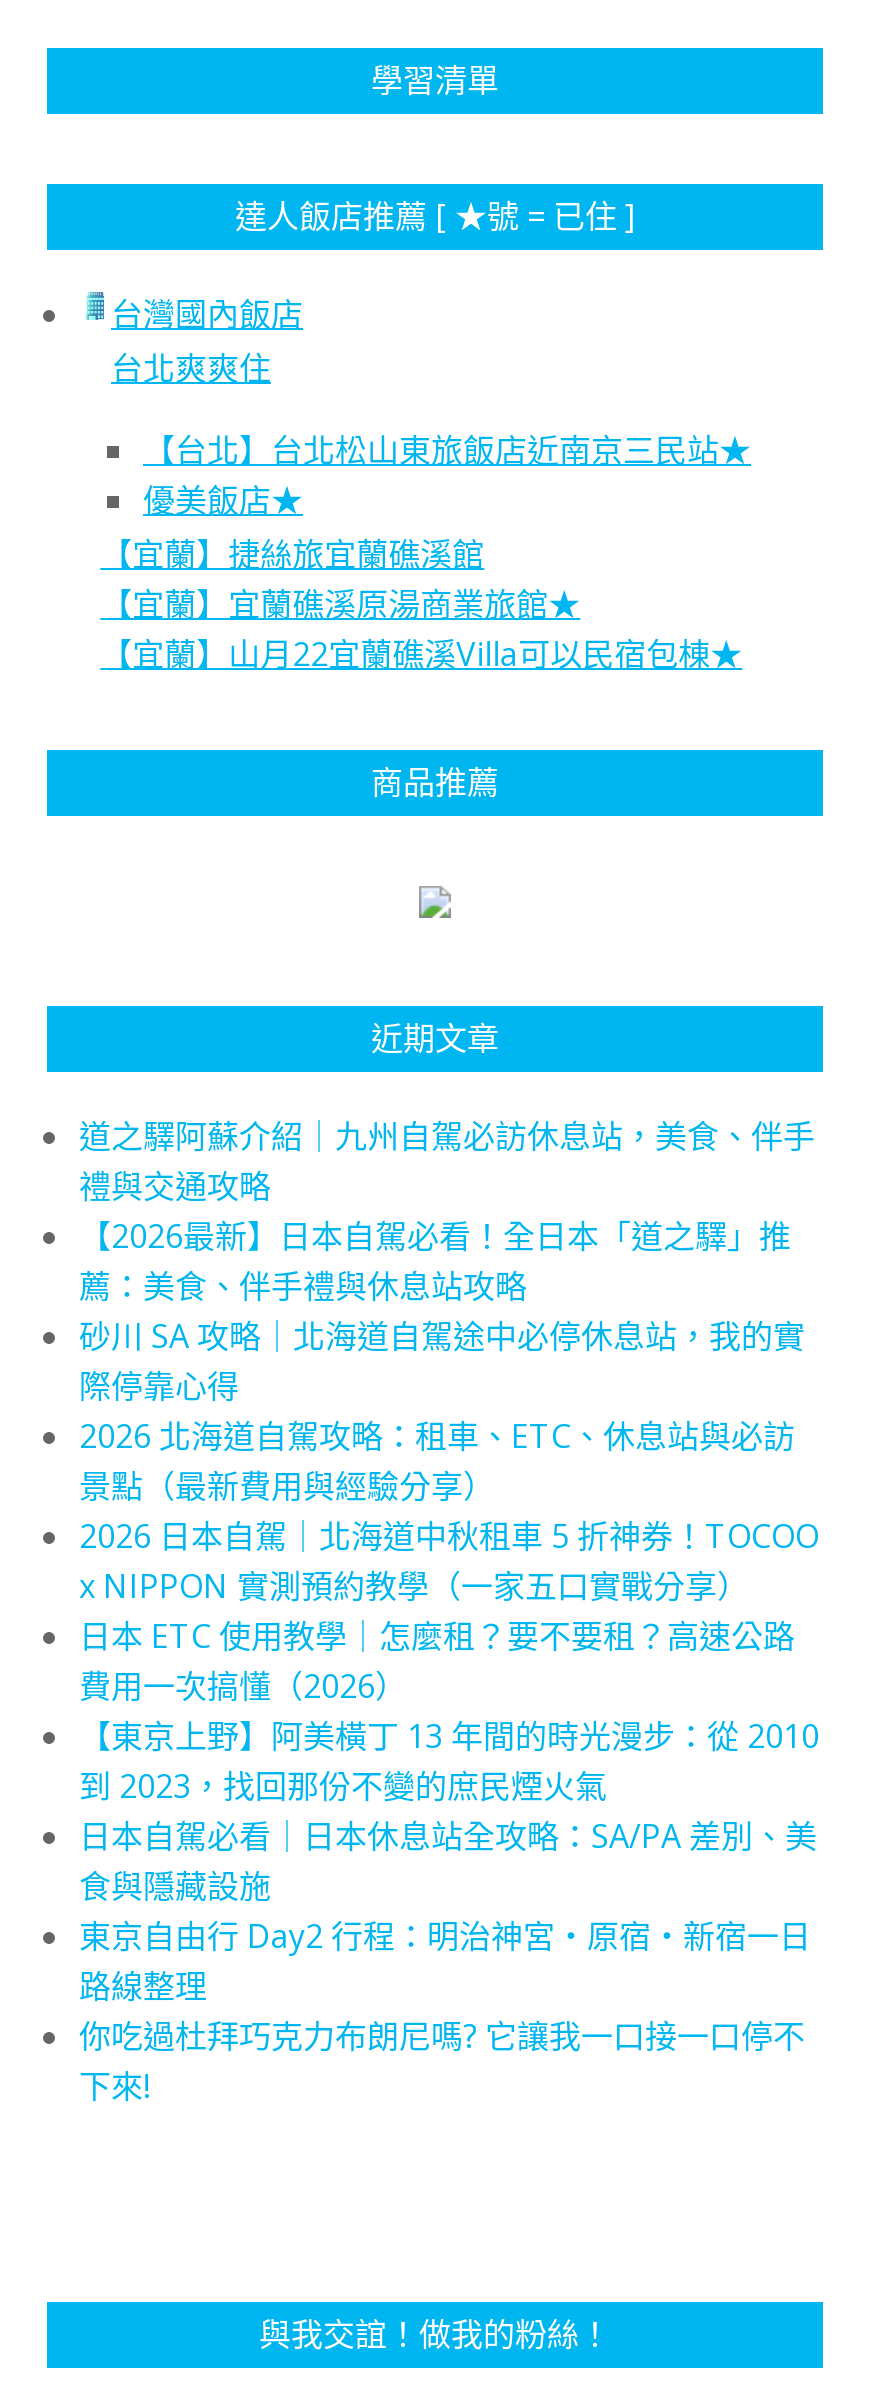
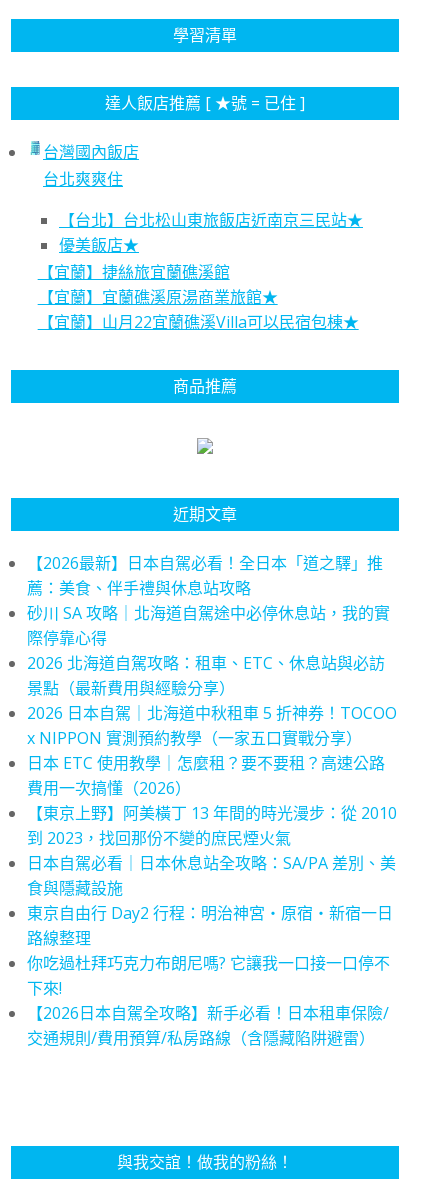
[79,1115,815,1209] 道之驛阿蘇介紹｜九州自駕必訪休息站，美食、伴手 | 禮與交通攻略 -> none
moved [79,1215,819,2109] -> [27,552,397,999]: 【2026最新】日本自駕必看！全日本「道之驛」推 | 薦：美食、伴手禮與休息站攻略 | 砂川 SA 攻略｜北海道自駕途中必停休息站，我的實 | ... | 你吃過杜拜巧克力布朗尼嗎? 它讓我一口接一口停不 | 下來!
none -> [27,1002,389,1049] 【2026日本自駕全攻略】新手必看！日本租車保險/ | 交通規則/費用預算/私房路線（含隱藏陷阱避雷）

